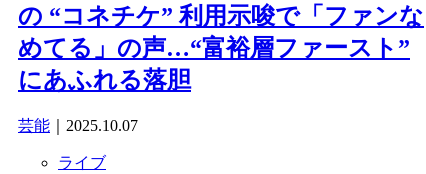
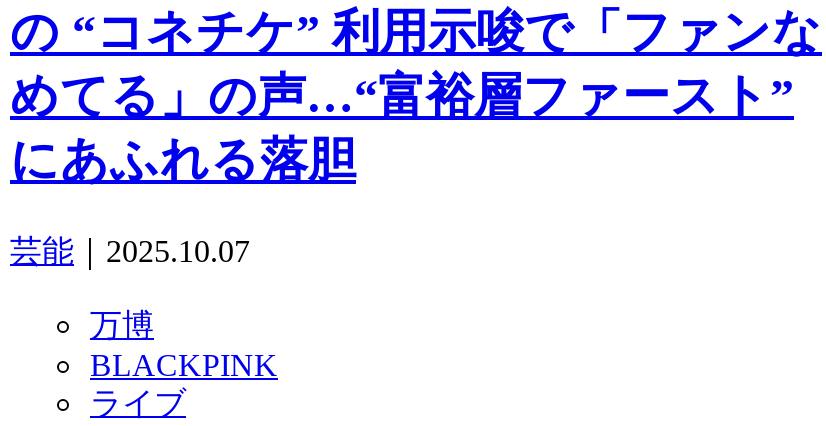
none -> [90,309,278,383] 万博 | BLACKPINK

